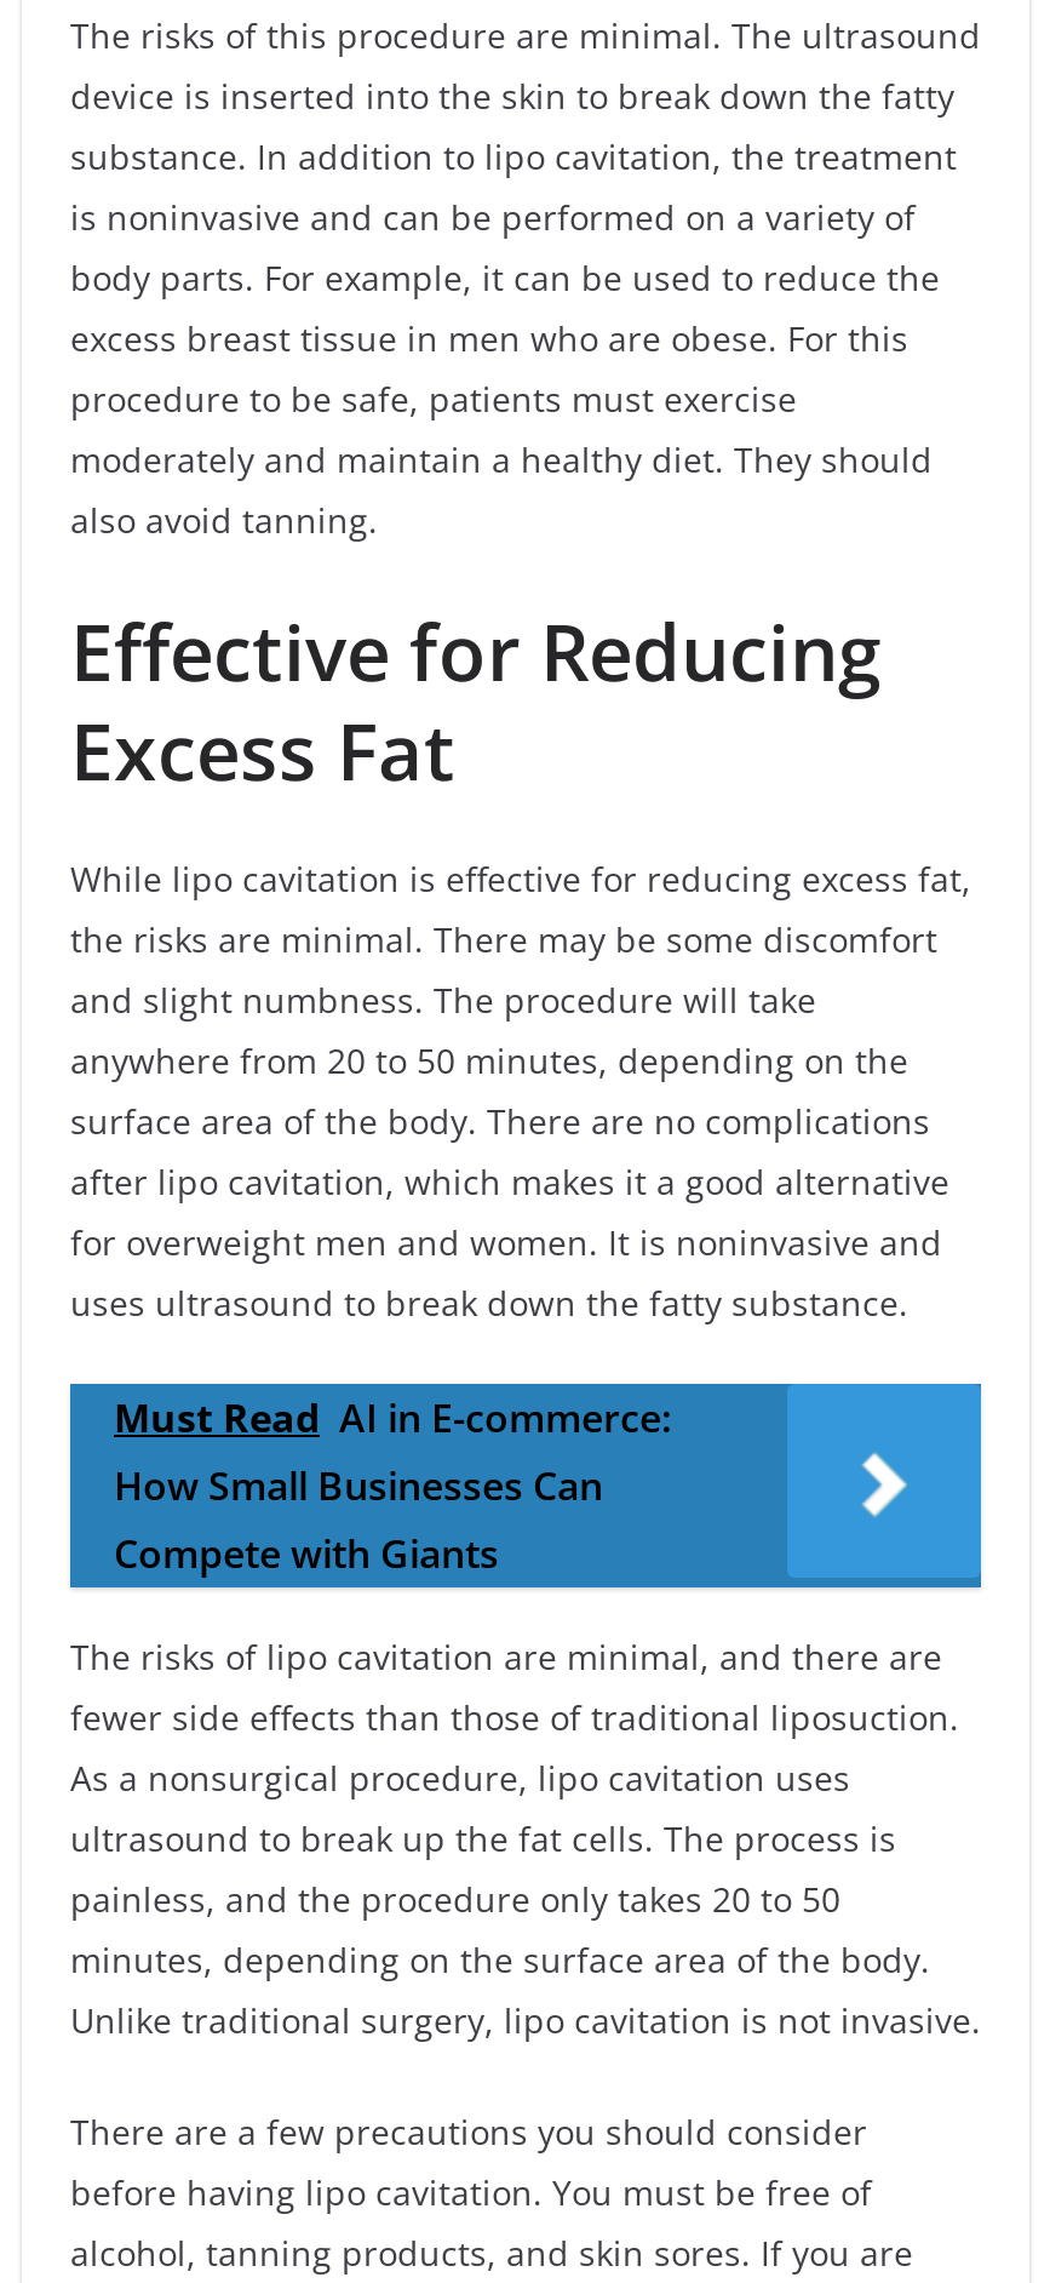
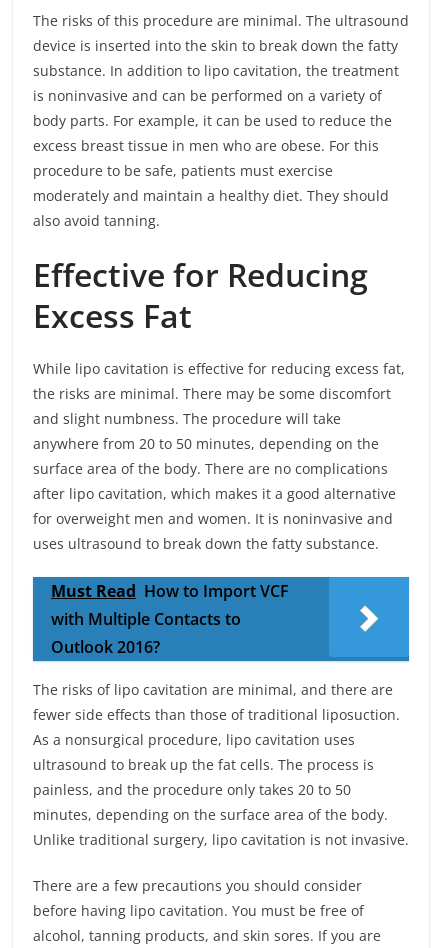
[114,1391,671,1580] Must Read AI in E-commerce: | How Small Businesses Can | Compete with Giants -> [51,580,289,658] Must Read How to Import VCF | with Multiple Contacts to | Outlook 2016?

